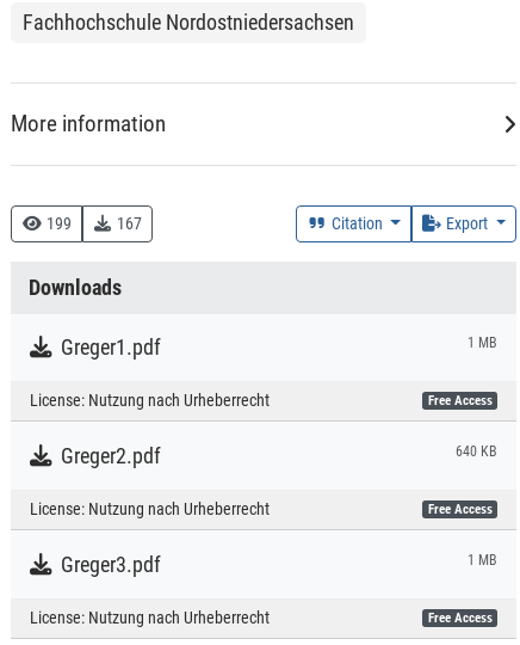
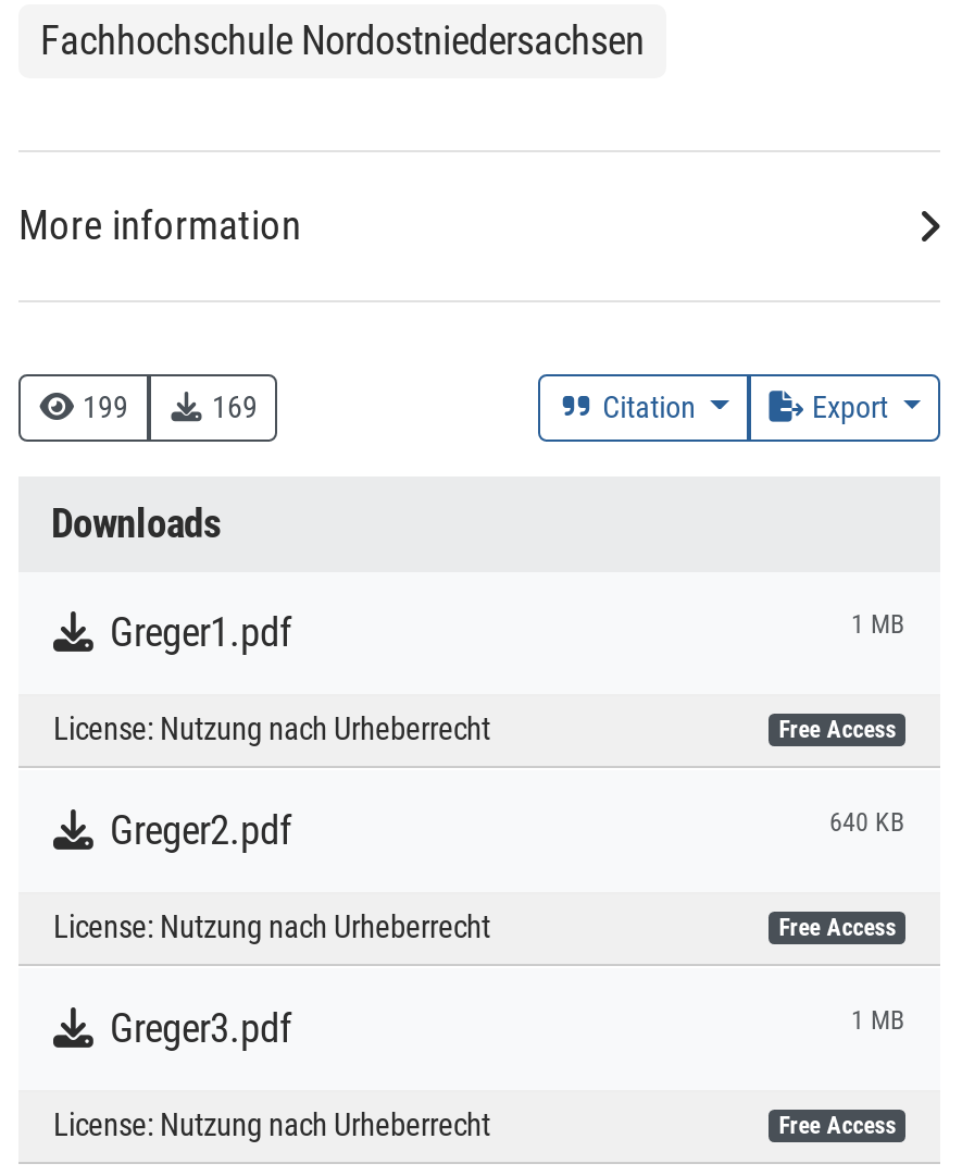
[113,213,142,232] 167 -> [205,389,258,423] 169

